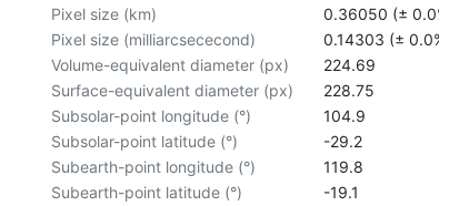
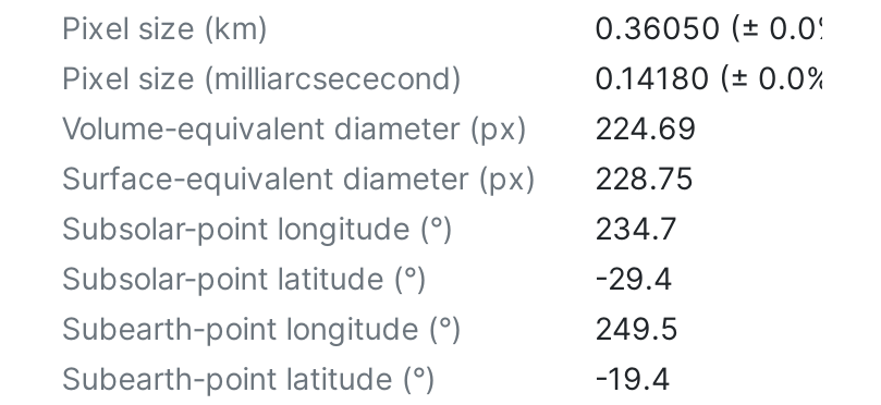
[323,30,451,49] 0.14303 (± 0.0%) -> [595,58,841,95] 0.14180 (± 0.0%)
[323,106,365,125] 104.9 -> [595,209,677,246] 234.7
[323,132,362,150] -29.2 -> [595,259,673,296] -29.4
[323,157,363,176] 119.8 -> [595,309,680,346] 249.5
[323,183,358,201] -19.1 -> [595,359,671,396] -19.4

